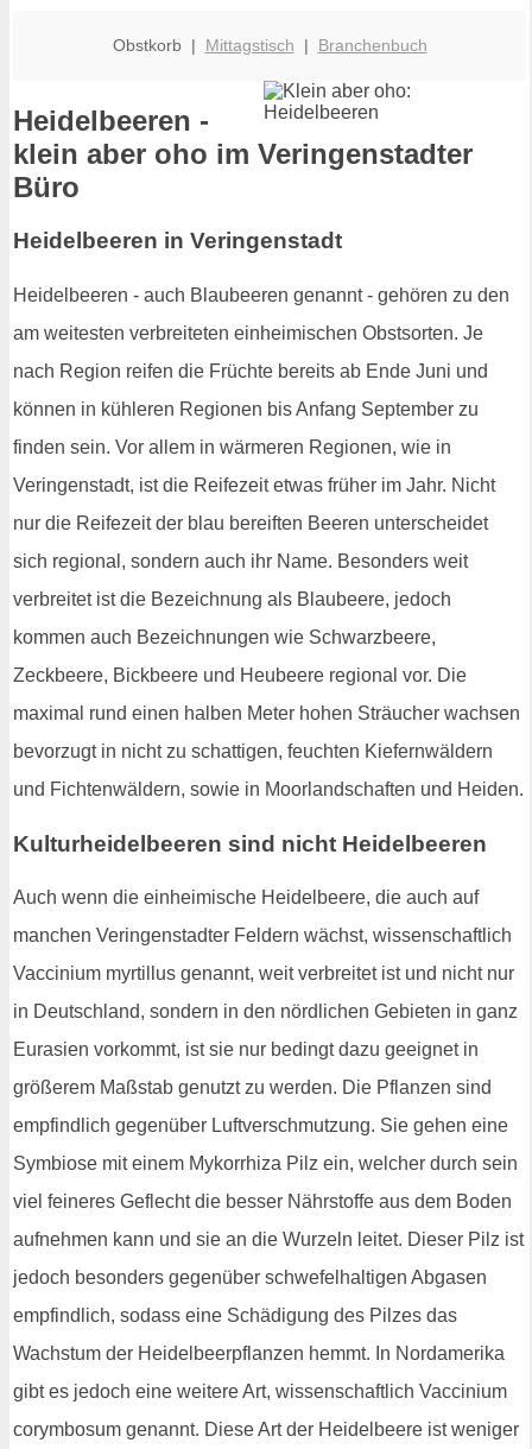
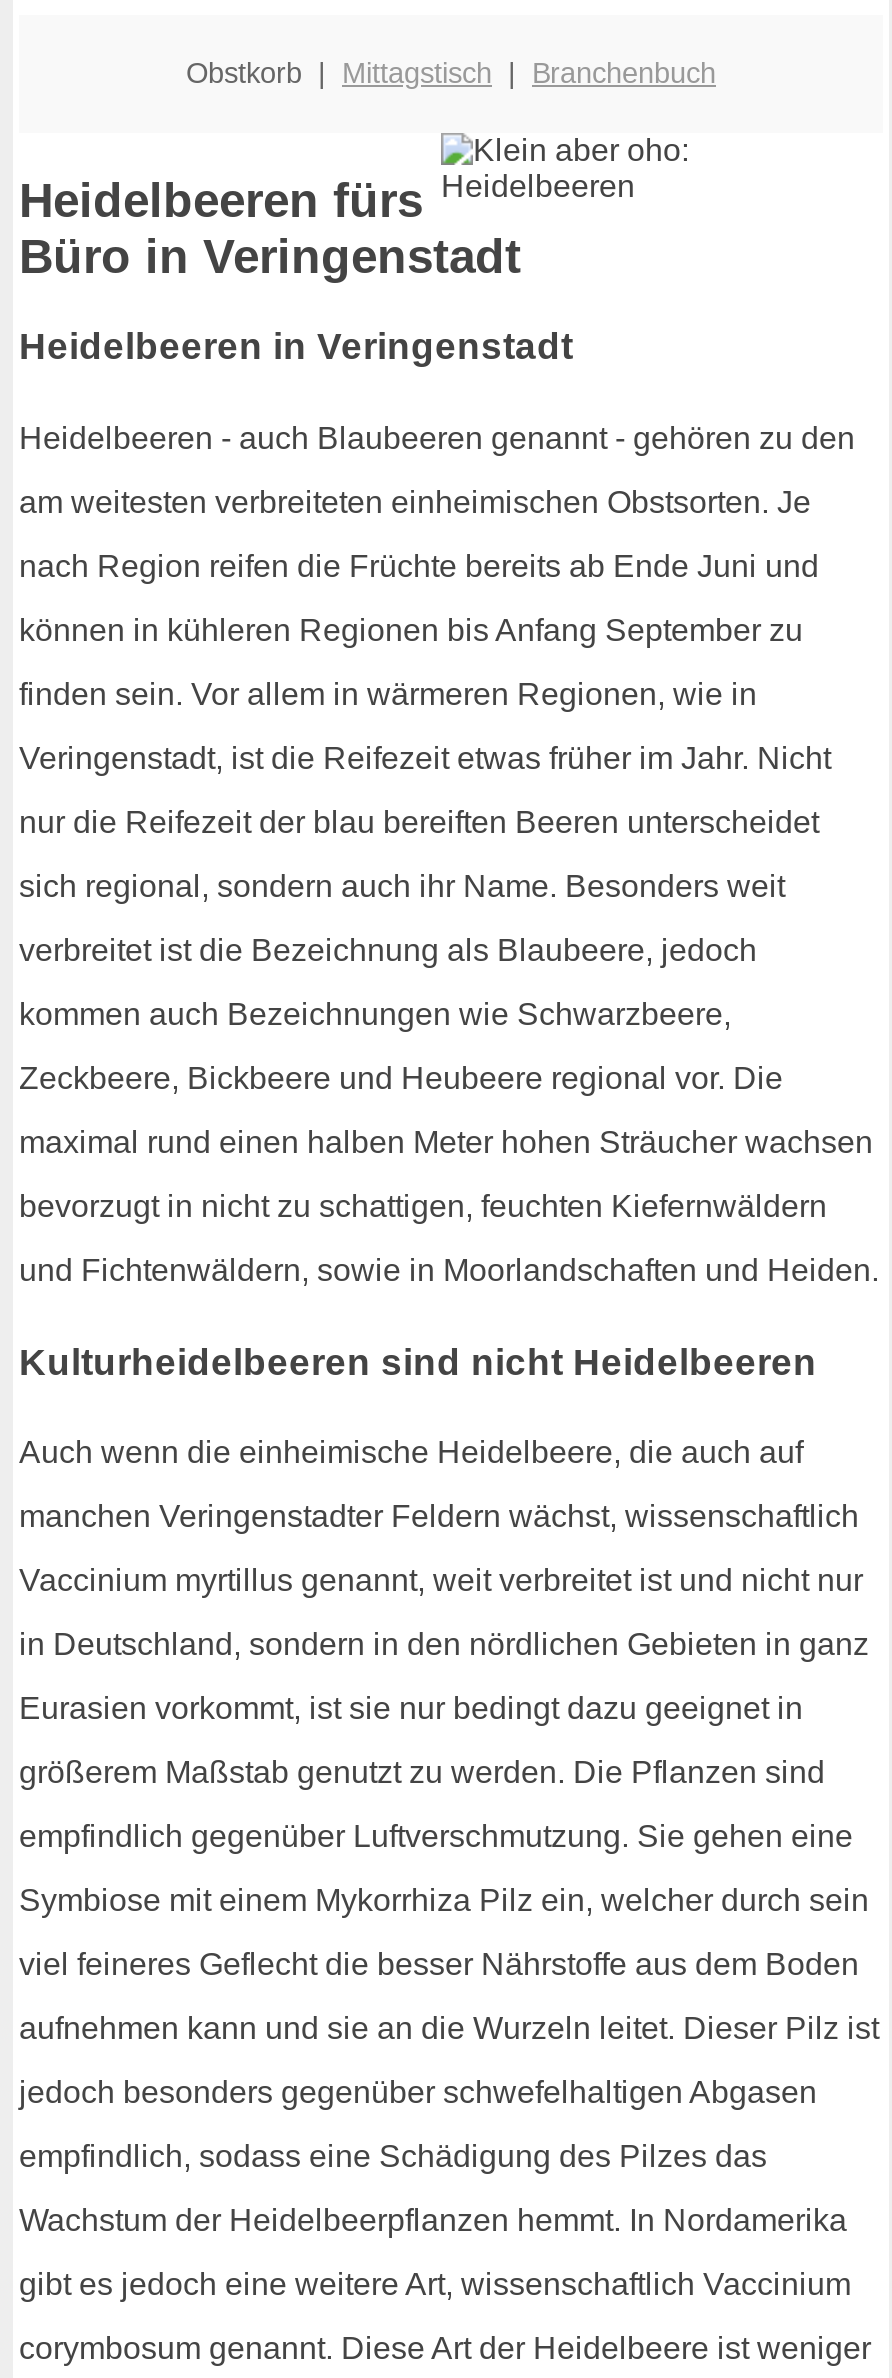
[13,105,473,203] Heidelbeeren - | klein aber oho im Veringenstadter | Büro -> [19,174,521,284] Heidelbeeren fürs | Büro in Veringenstadt

